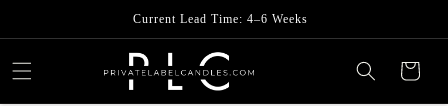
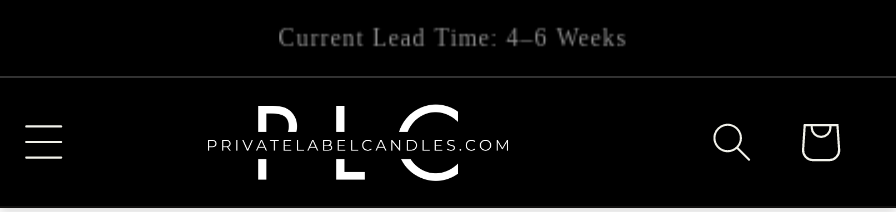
none -> [265,23,615,51] Current Lead Time: 4–6 Weeks

